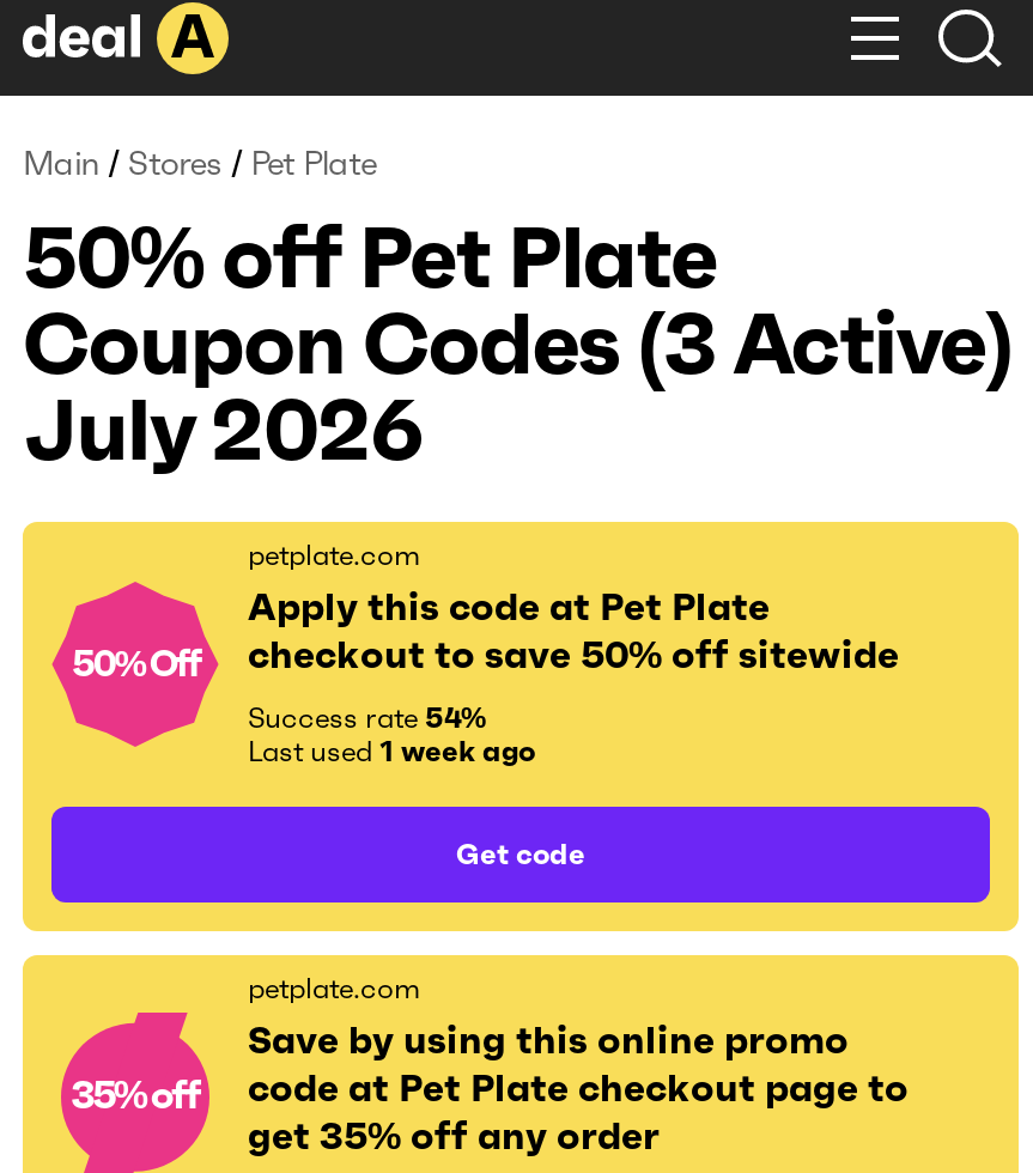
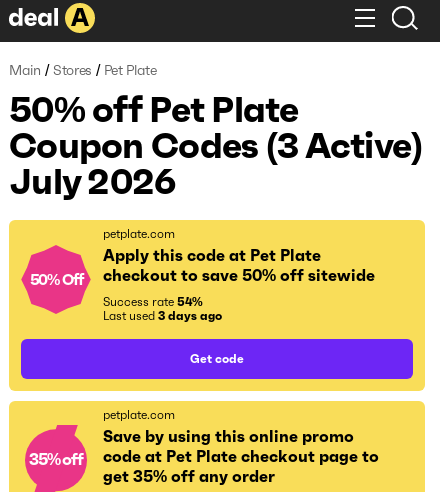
[248,733,535,768] Last used 1 week ago -> [103,308,222,323] Last used 3 days ago

